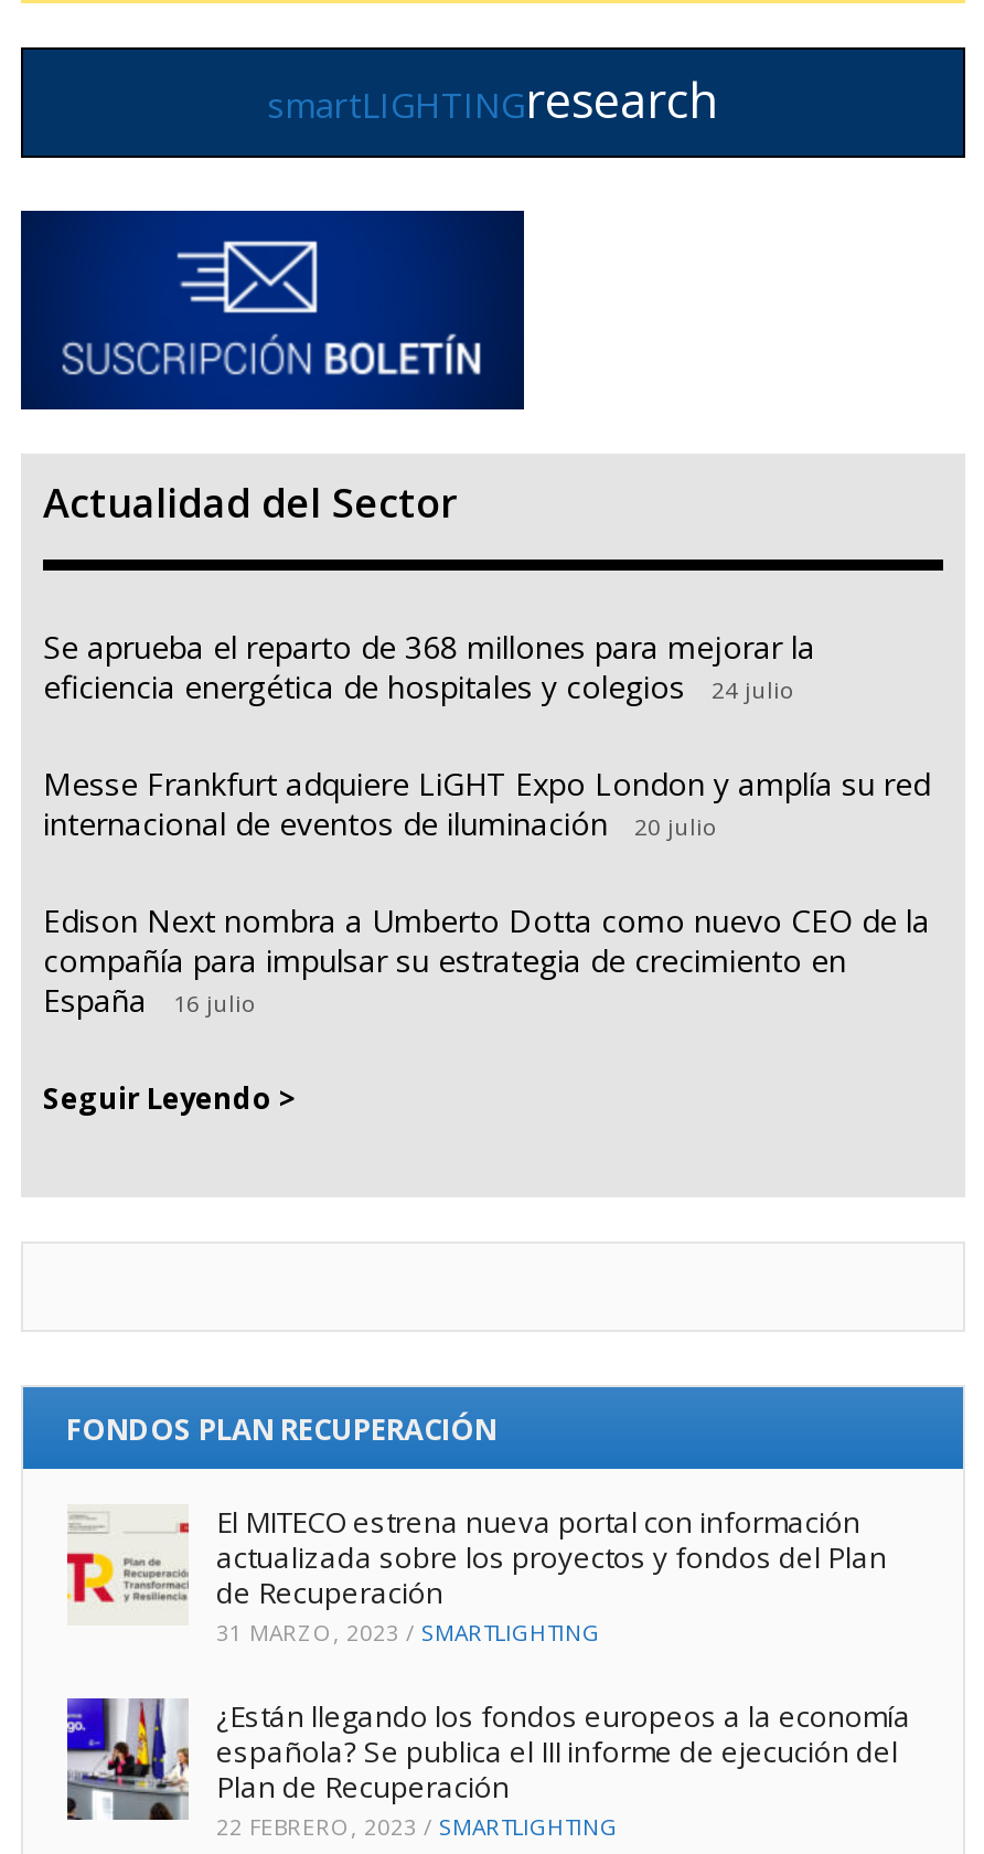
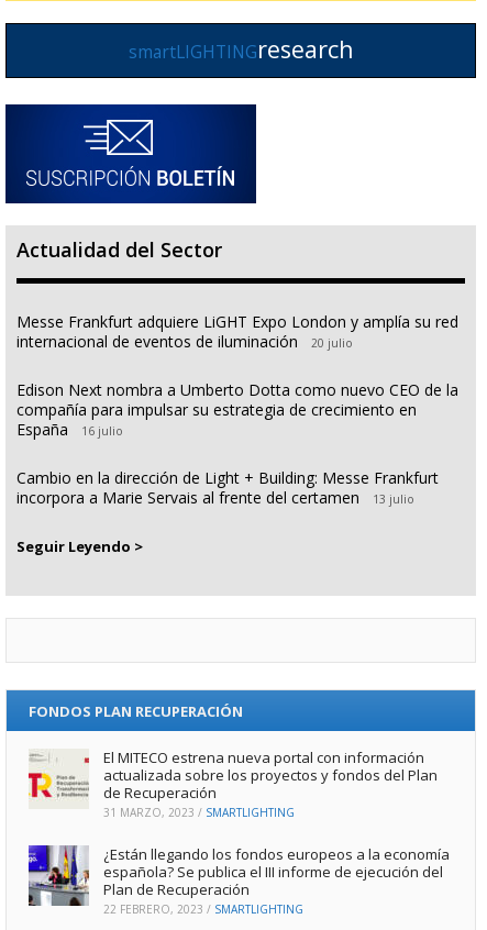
[43,626,815,707] Se aprueba el reparto de 368 millones para mejorar la | eficiencia energética de hospitales y colegios | 24 julio -> none
moved [43,762,930,1021] -> [16,312,458,440]: Messe Frankfurt adquiere LiGHT Expo London y amplía su red | internacional de eventos de iluminación | 20 julio | Edison Next nombra a Umberto Dotta como nuevo CEO de la | compañía para impulsar su estrategia de crecimiento en | España | 16 julio
none -> [16,468,439,508] Cambio en la dirección de Light + Building: Messe Frankfurt | incorpora a Marie Servais al frente del certamen | 13 julio

